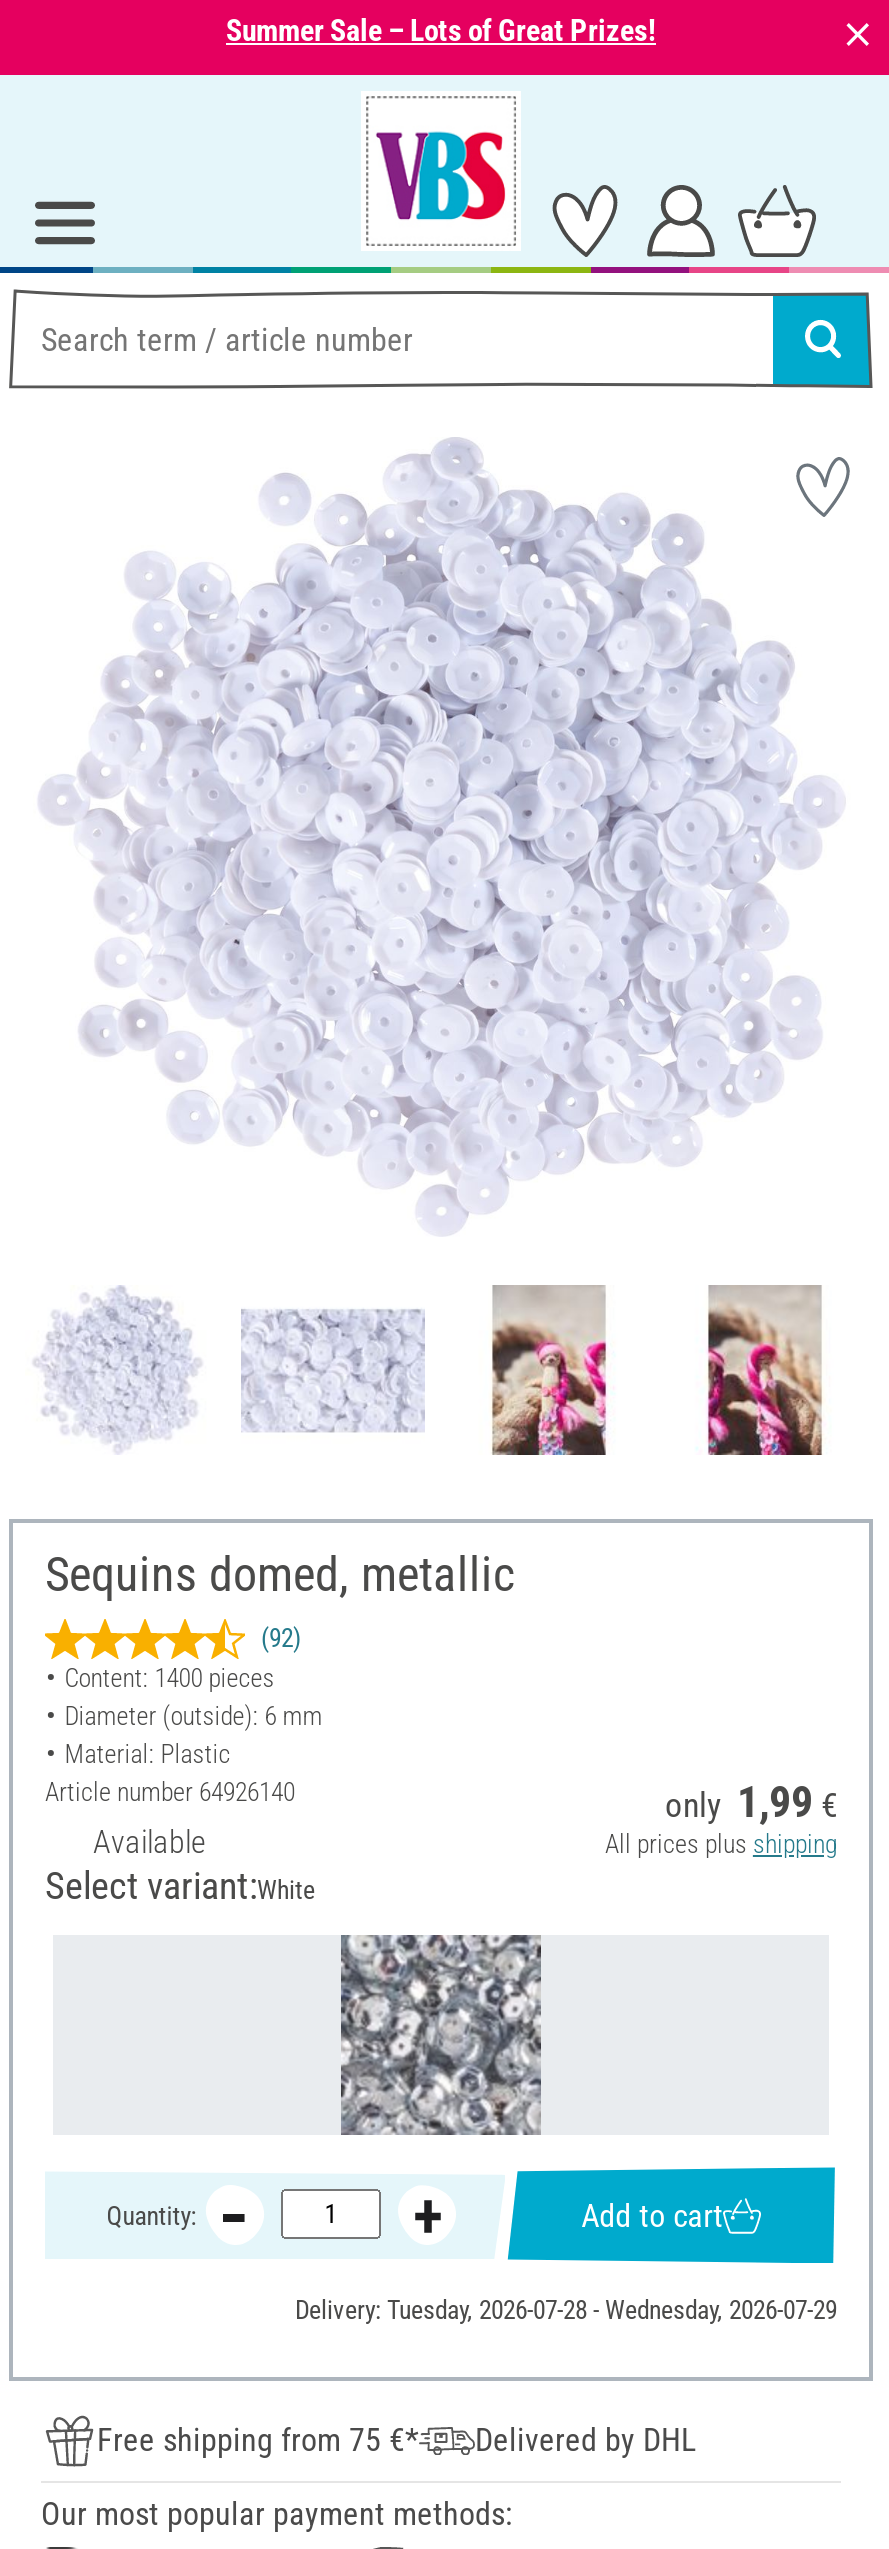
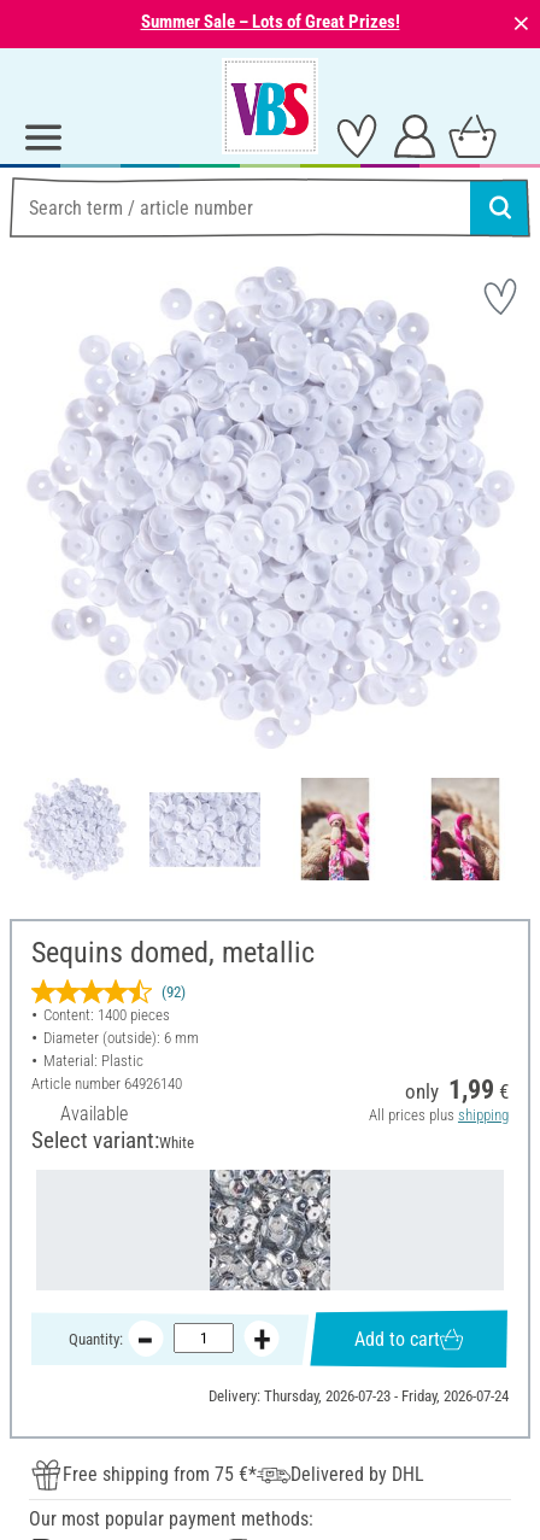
[295,2295,837,2325] Delivery: Tuesday, 2026-07-28 - Wednesday, 2026-07-29 -> [208,1387,509,1405] Delivery: Thursday, 2026-07-23 - Friday, 2026-07-24

